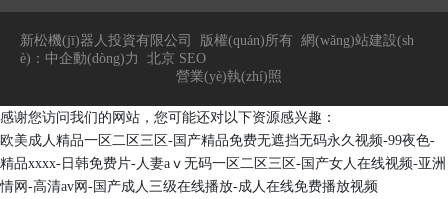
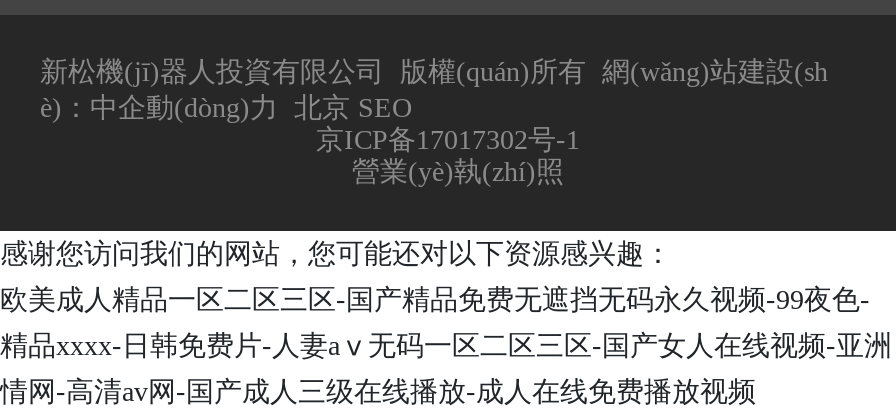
none -> [316,124,580,154] 京ICP备17017302号-1

